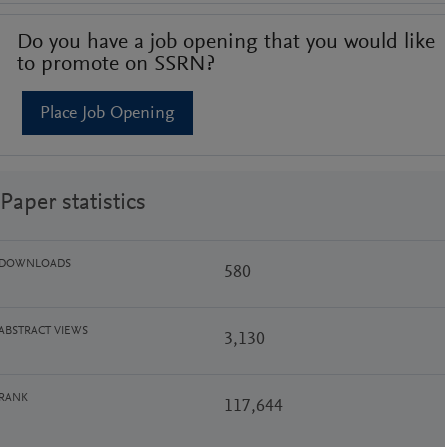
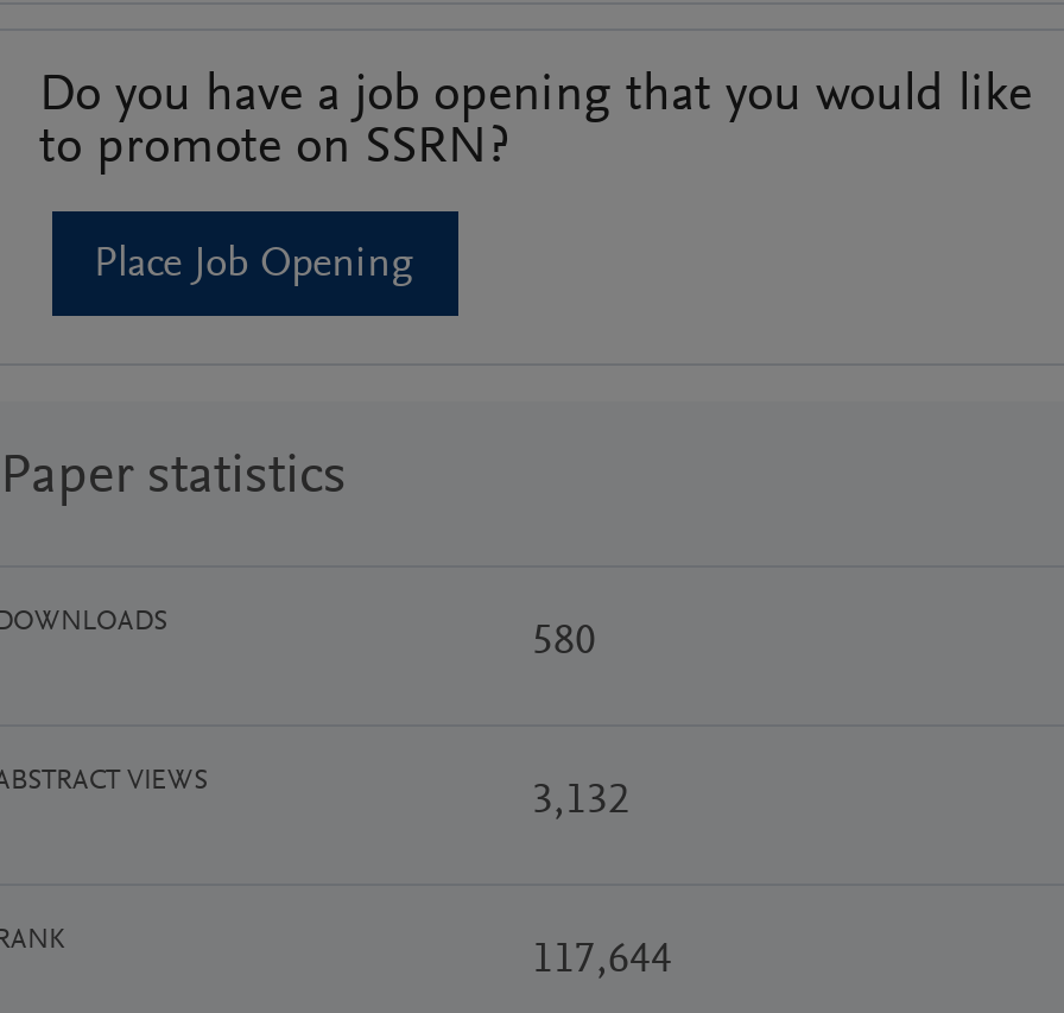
[224,331,265,349] 3,130 -> [532,781,629,824] 3,132

